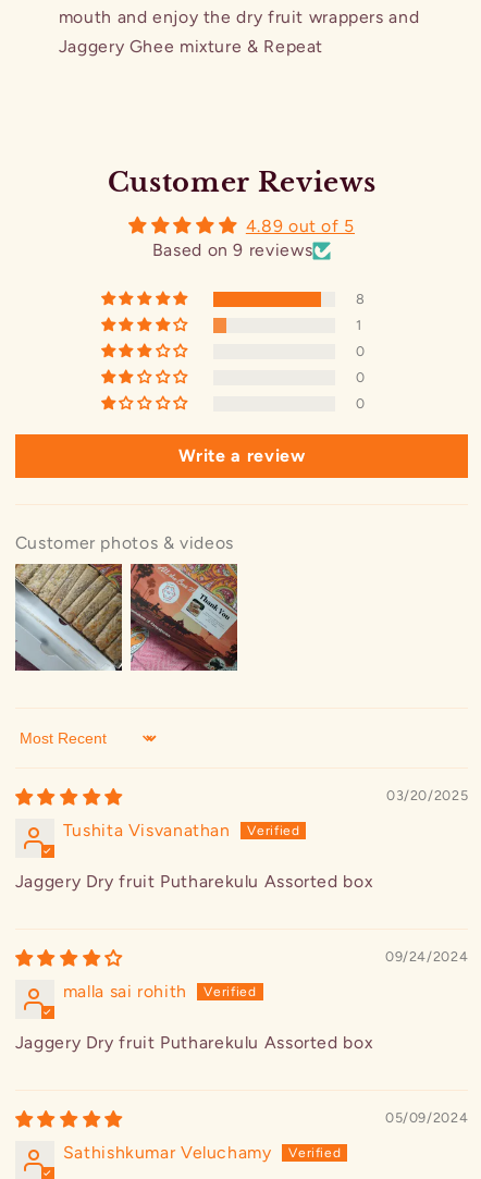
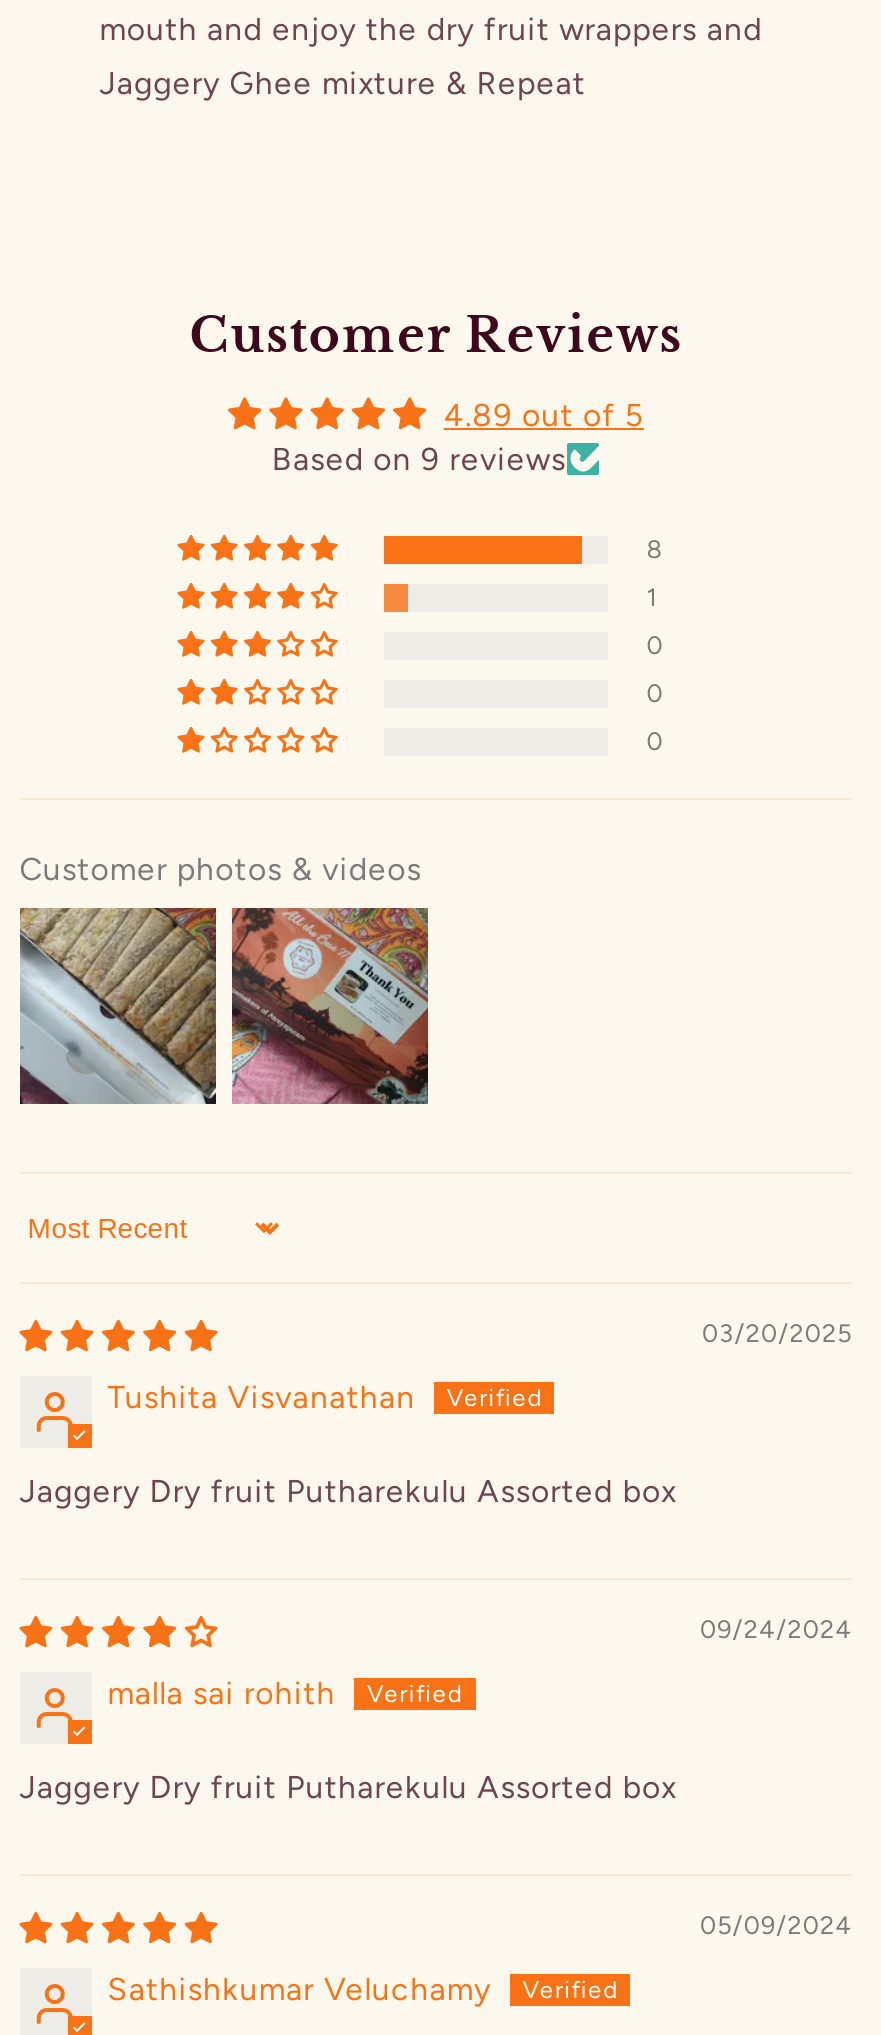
[178,445,305,466] Write a review -> none

